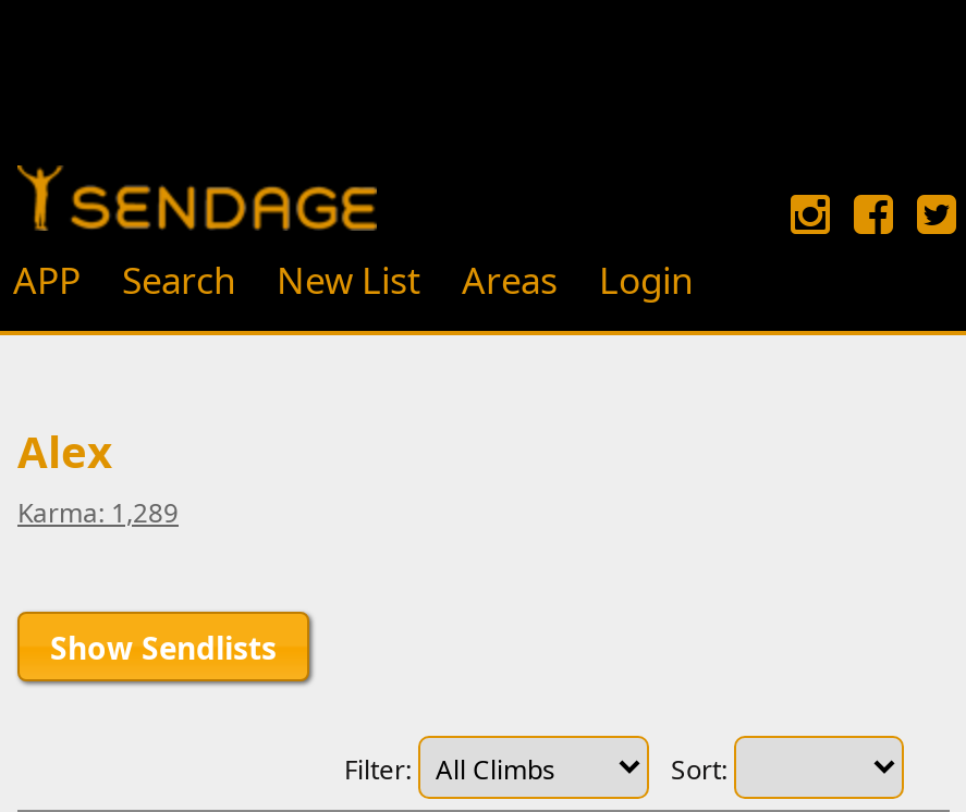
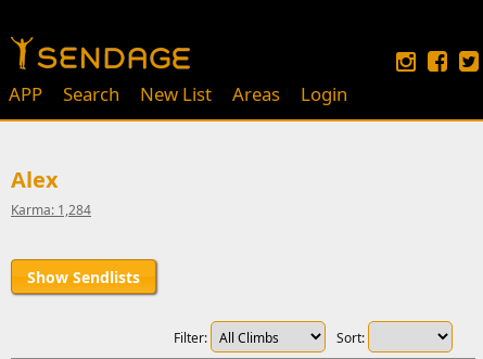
[17,494,179,531] Karma: 1,289 -> [11,201,91,219] Karma: 1,284

